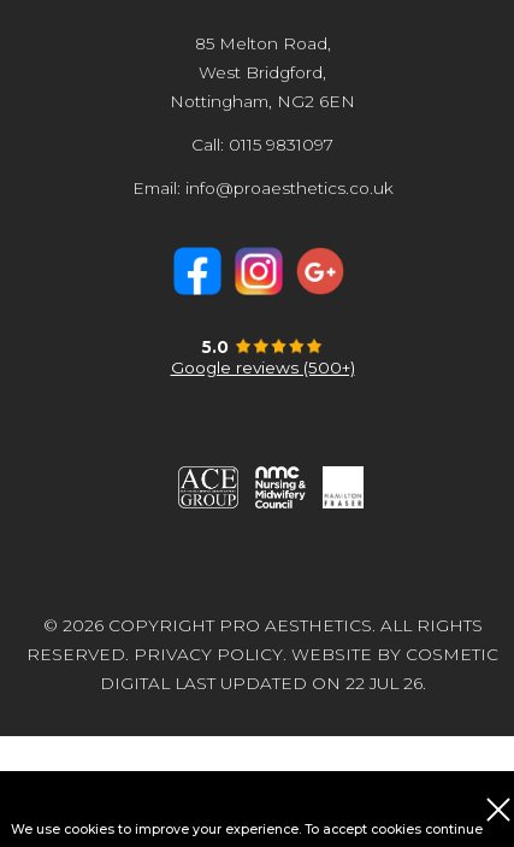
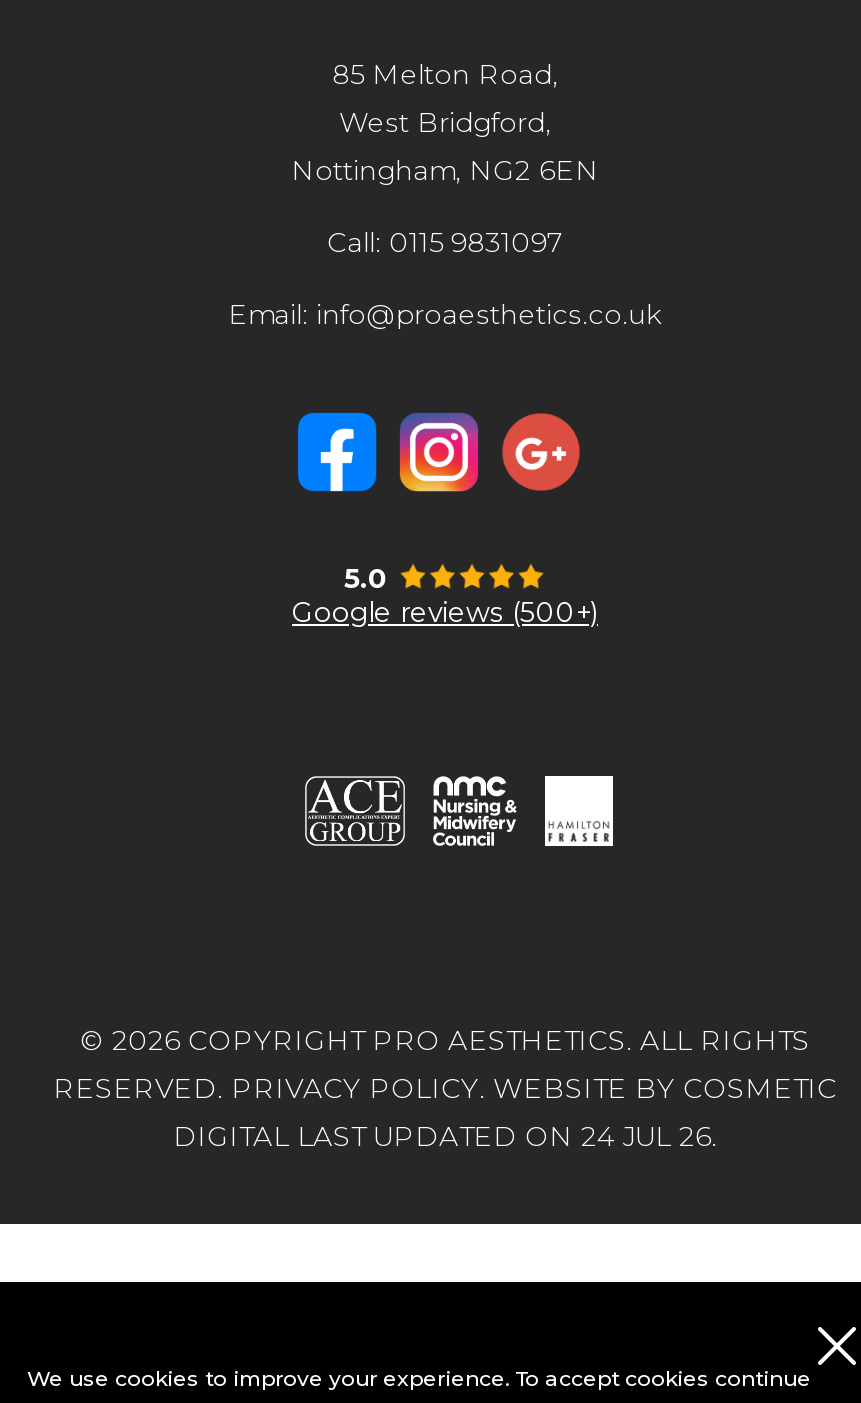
[99,673,426,692] DIGITAL LAST UPDATED ON 22 JUL 26. -> [173,1119,717,1151] DIGITAL LAST UPDATED ON 24 JUL 26.

